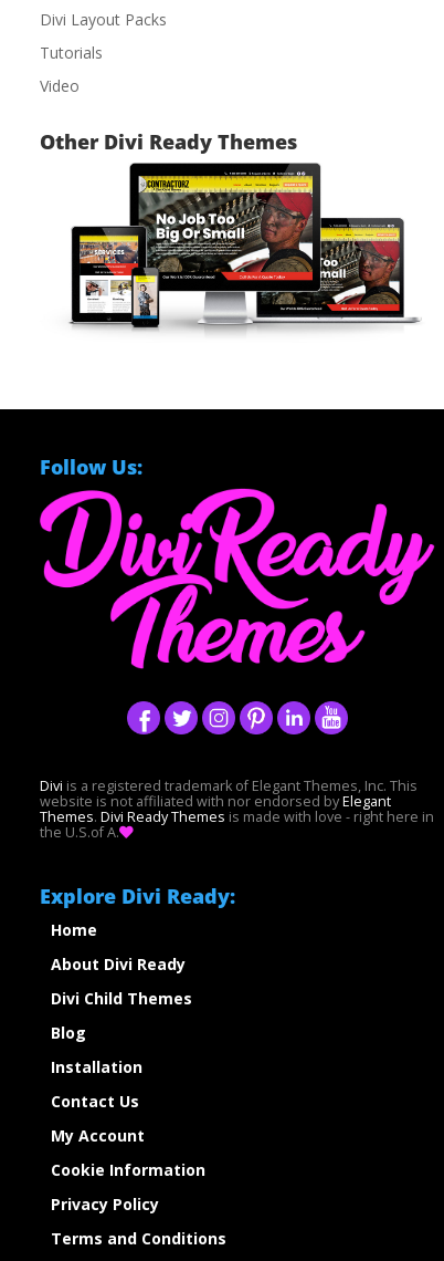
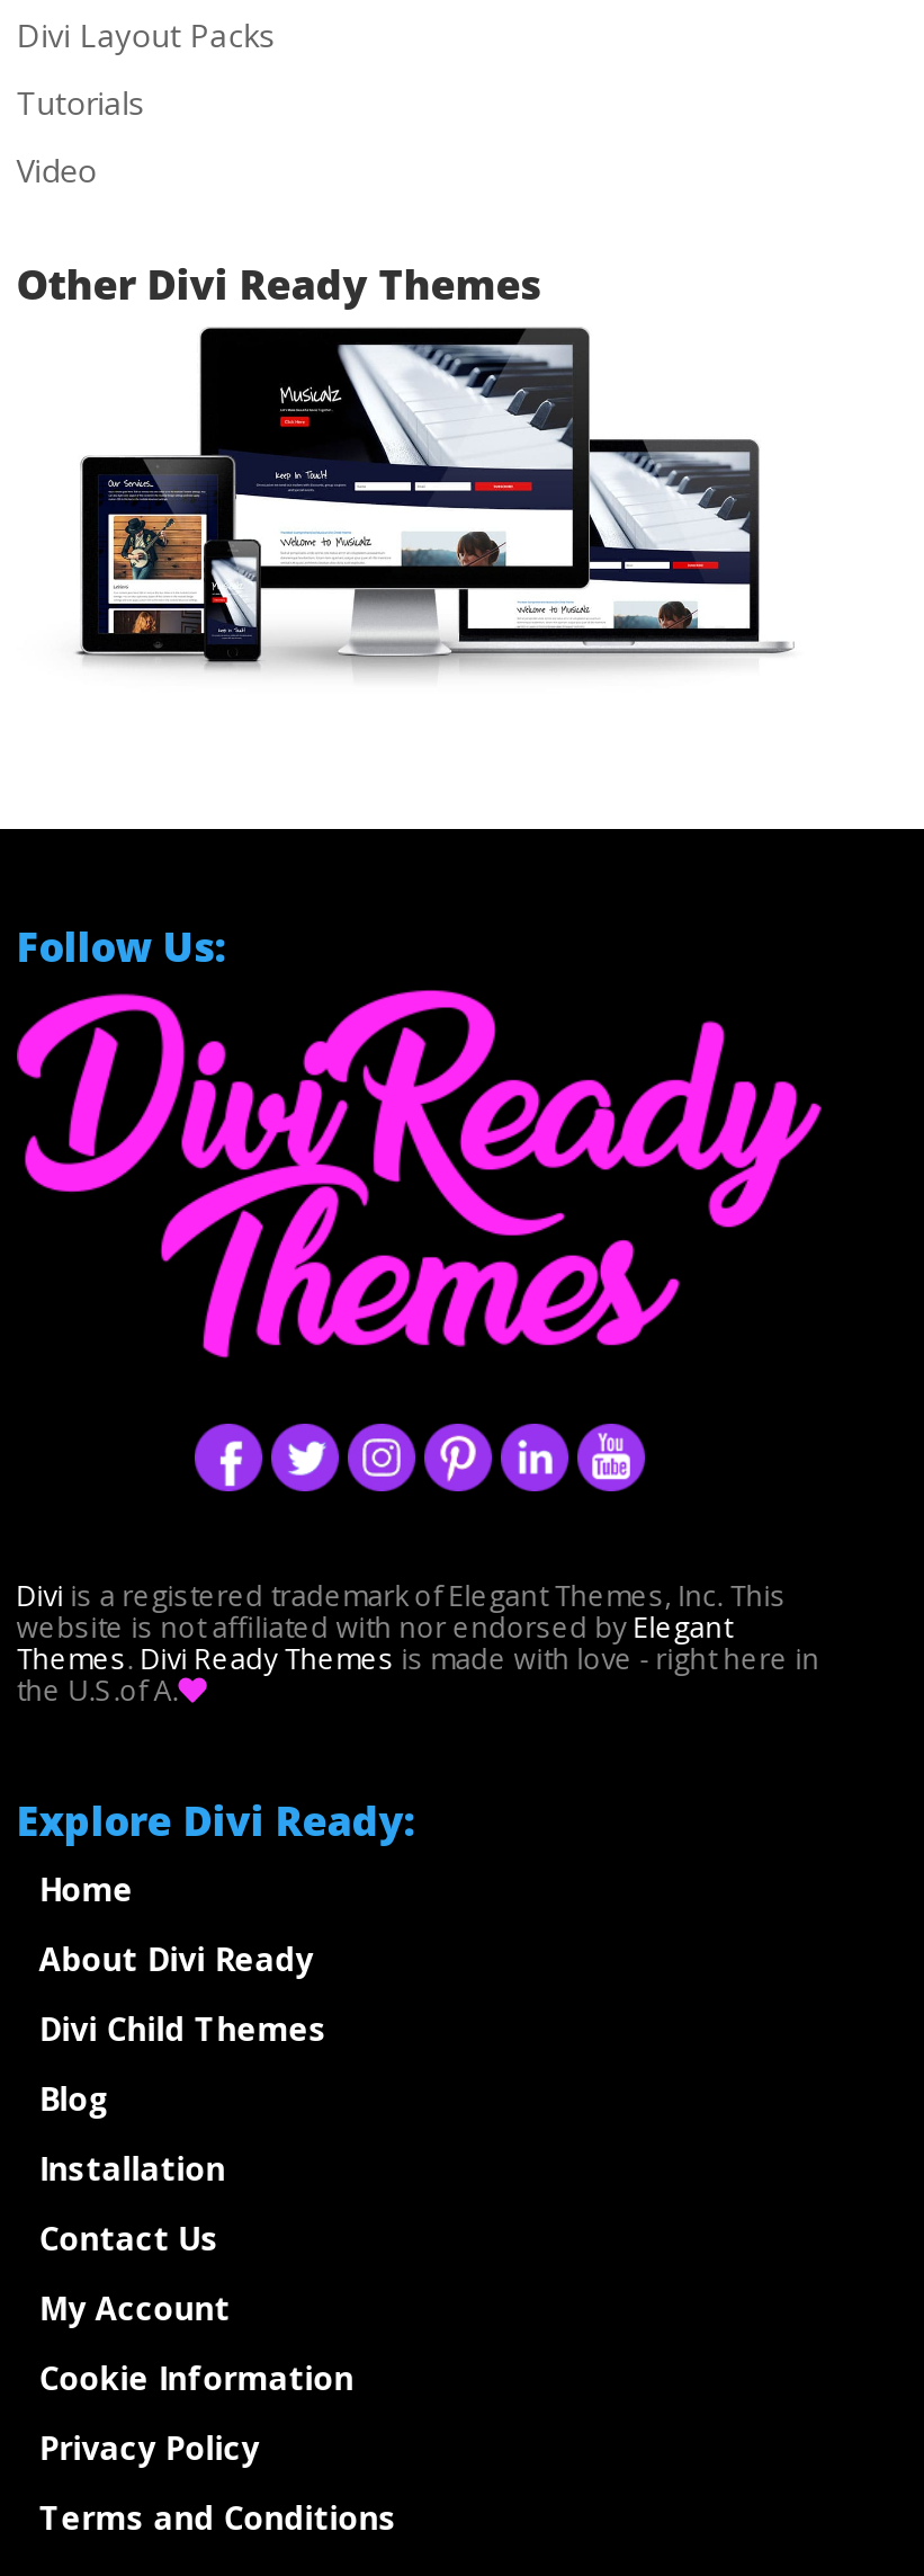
[78,171,401,320] [image] -> [98,342,753,642] [image]

